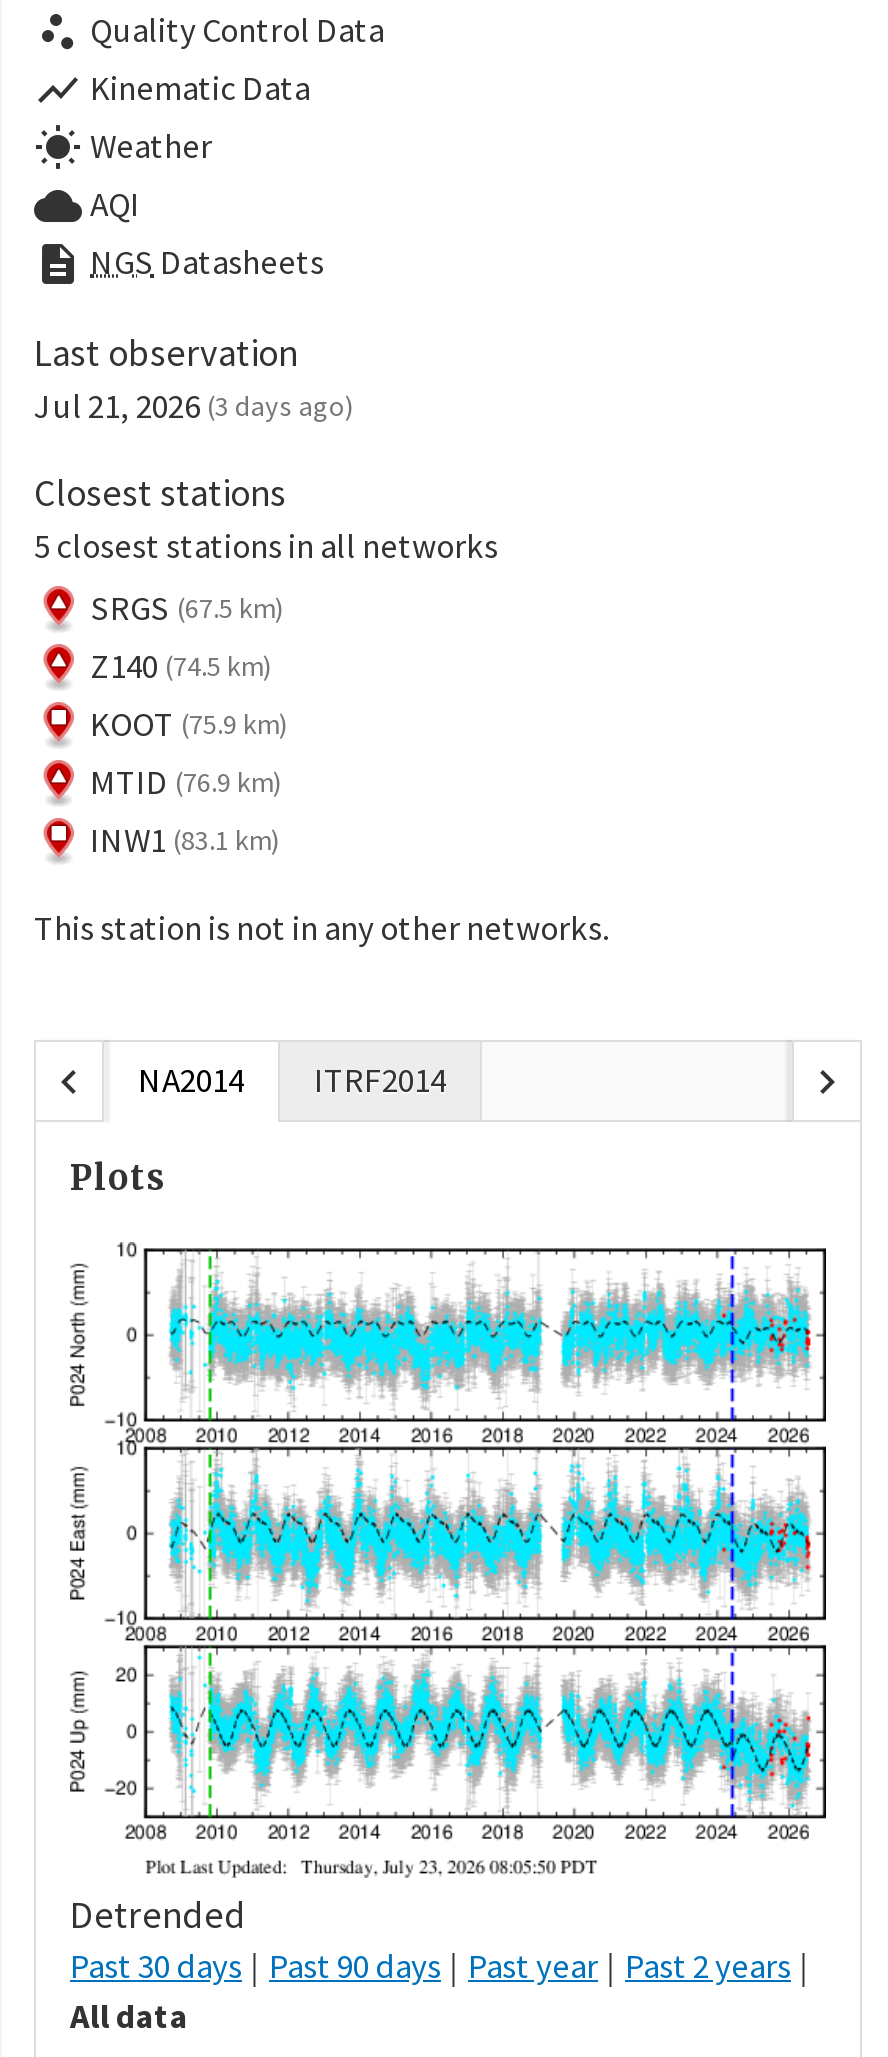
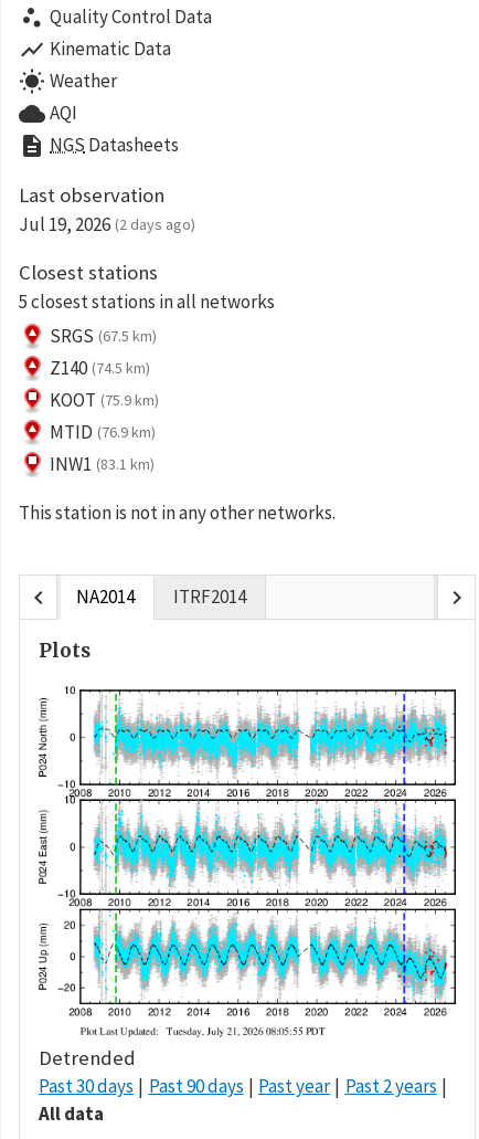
[34,384,353,428] Jul 21, 2026 (3 days ago) -> [19,212,195,237] Jul 19, 2026 (2 days ago)

